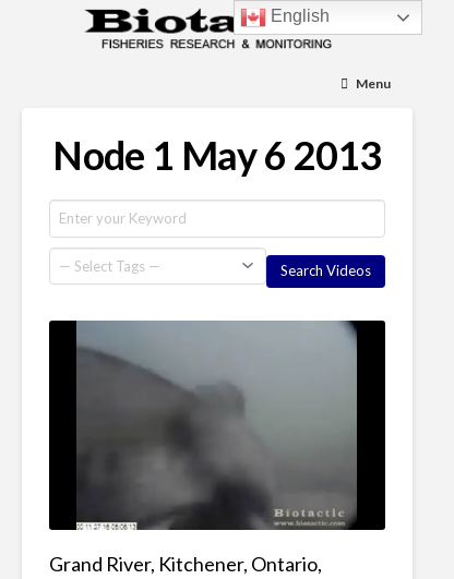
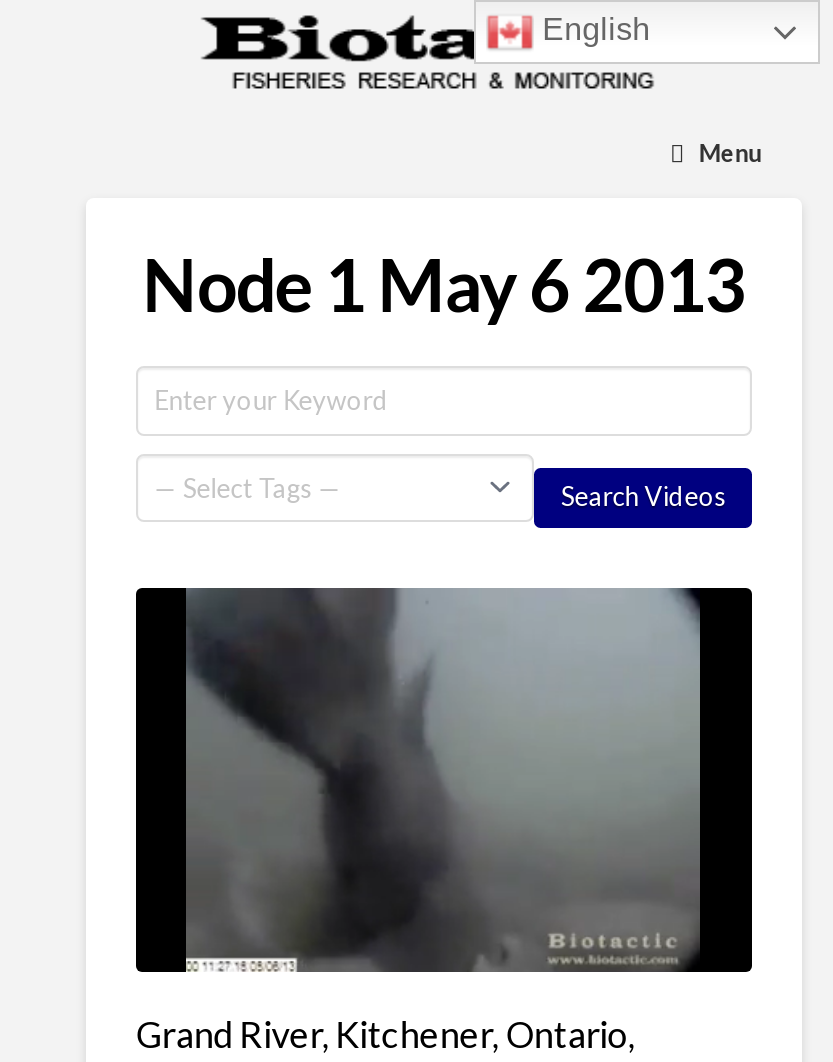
[77,321,266,529] [image] -> [186,588,532,972] [image]

